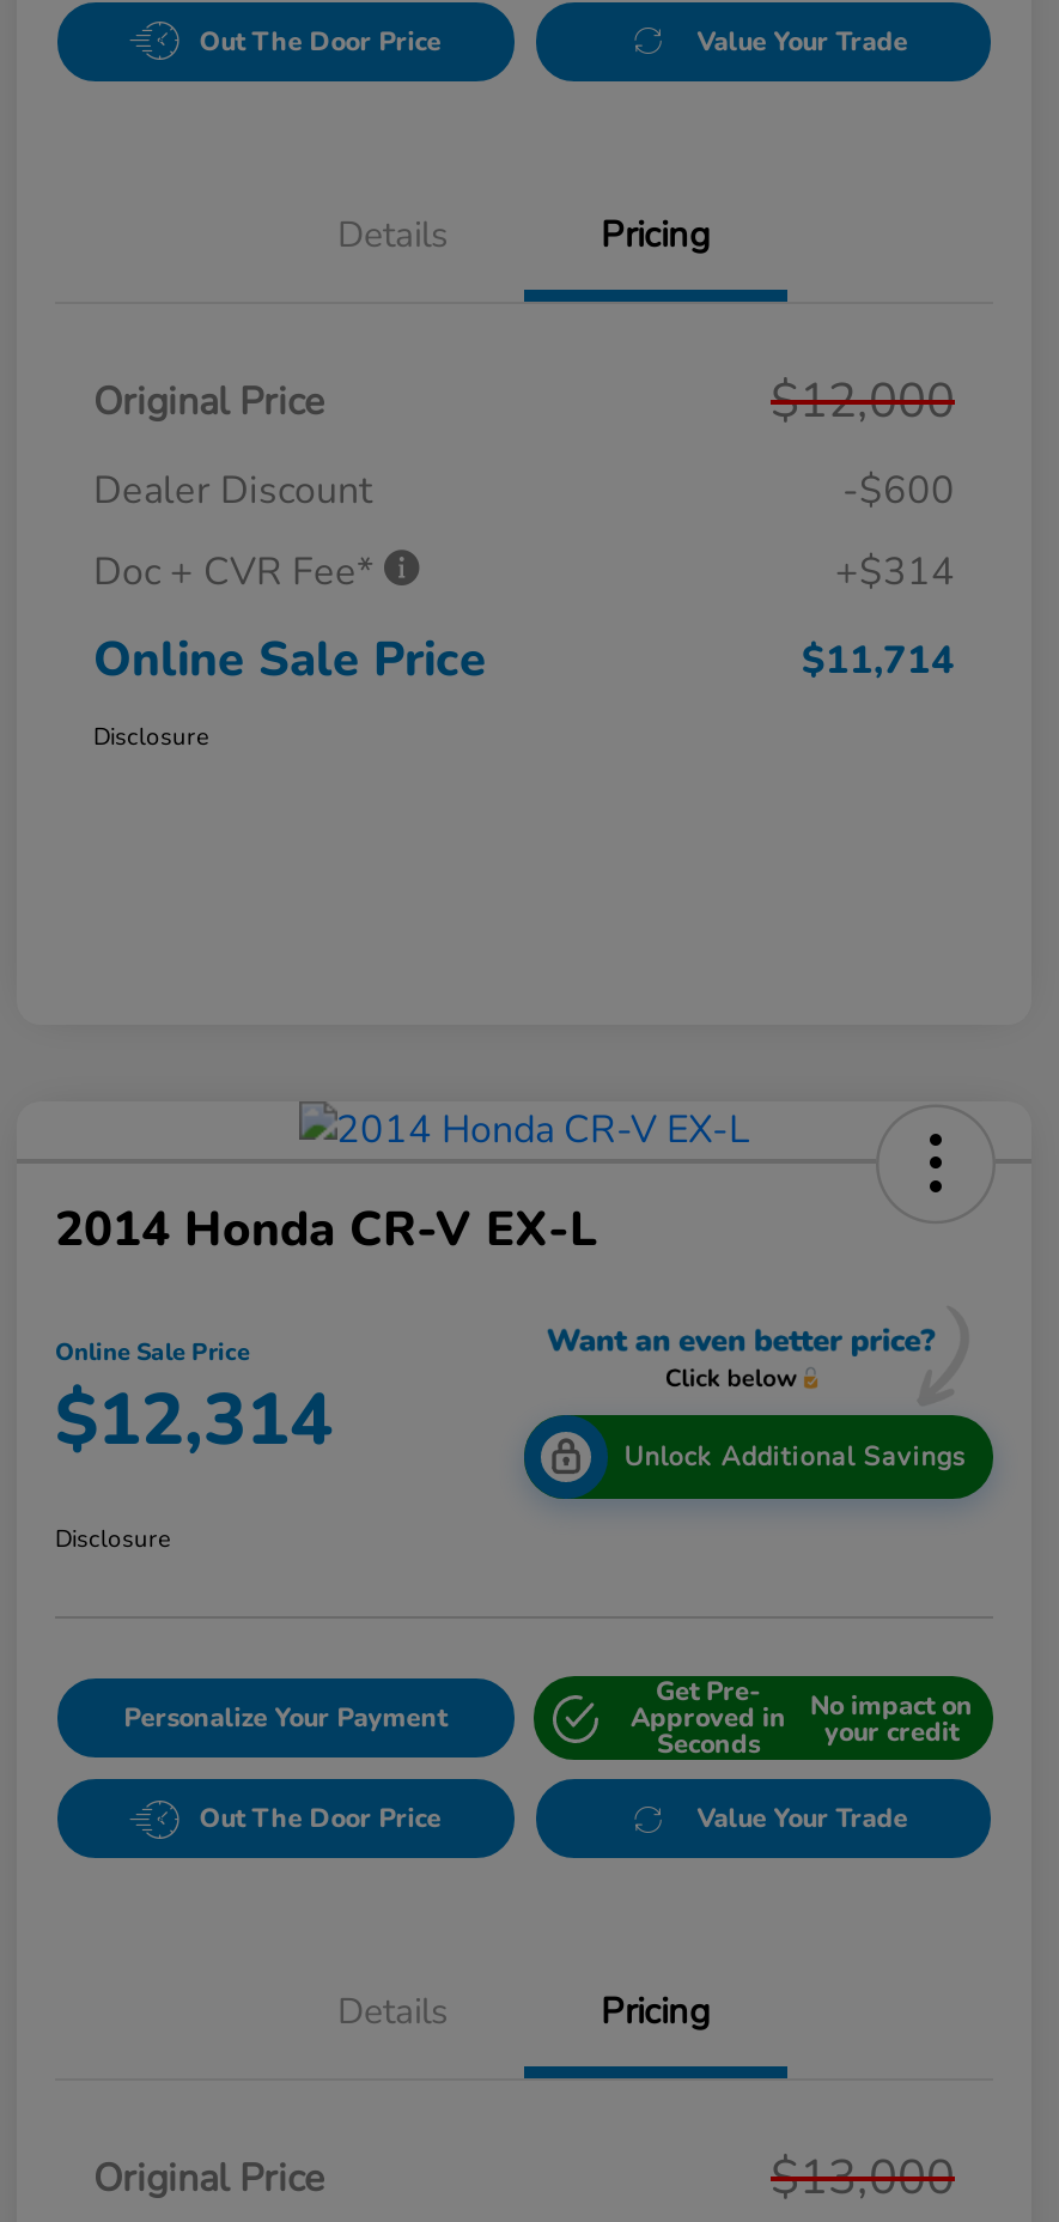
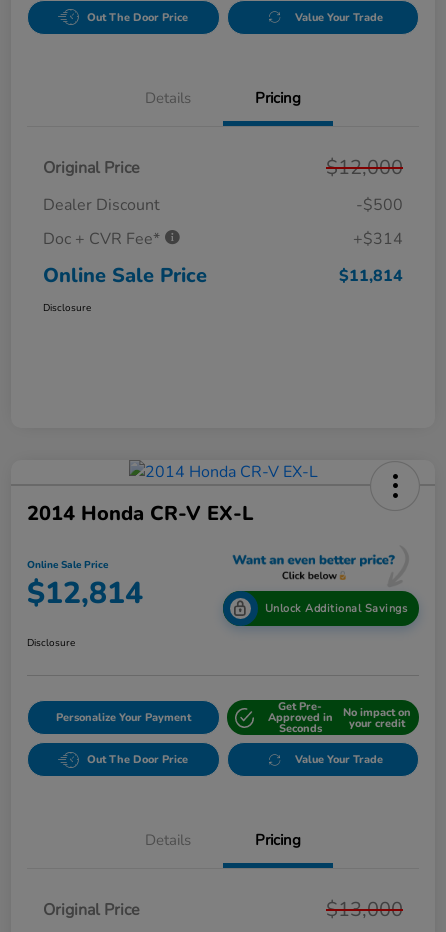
[842,464,955,517] -$600 -> [356,194,403,216] -$500
[802,634,955,687] $11,714 -> [339,265,403,287] $11,814
[55,1372,333,1471] $12,314 -> [27,573,143,614] $12,814

